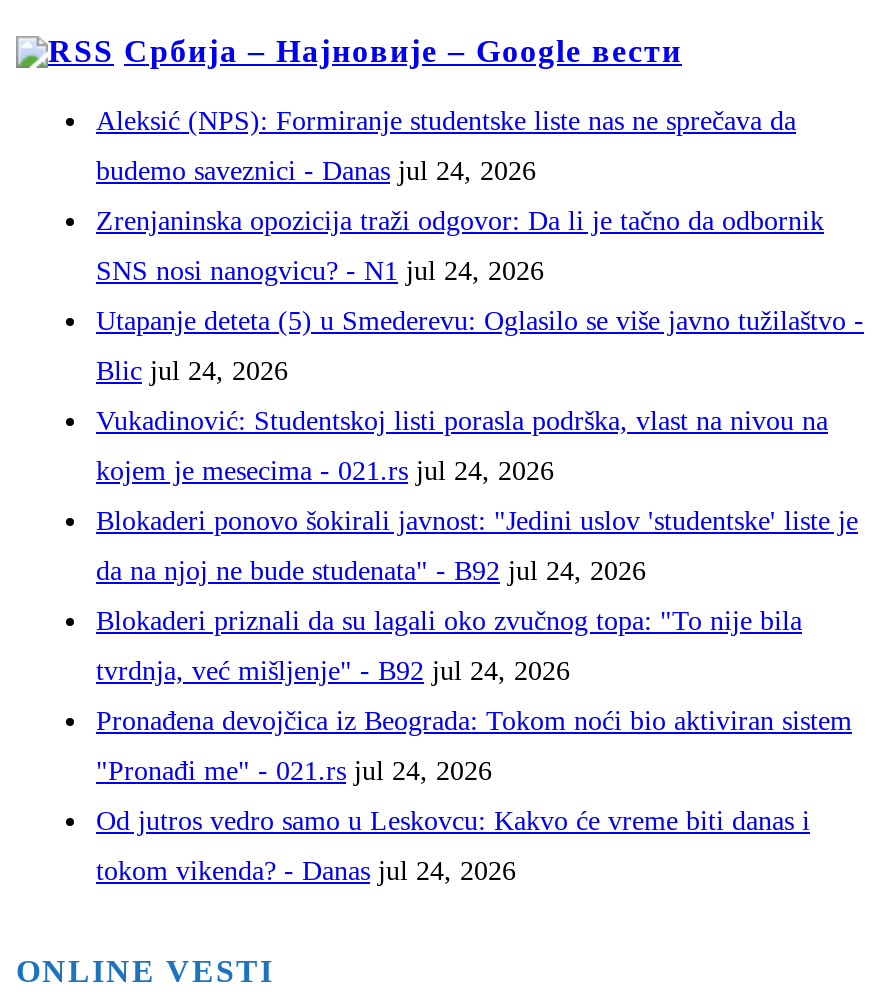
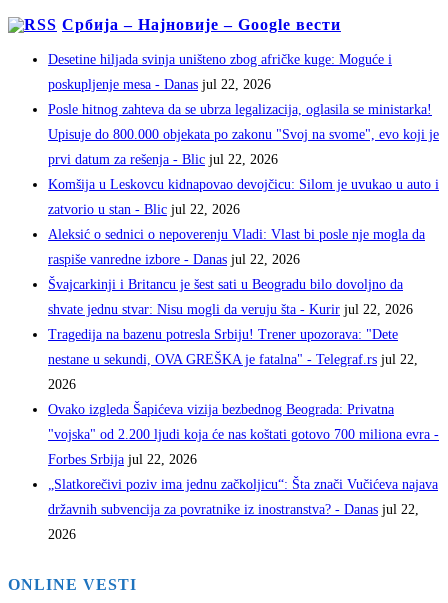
[96,105,864,885] Aleksić (NPS): Formiranje studentske liste nas ne sprečava da | budemo saveznici - Danas jul 24, 2026 | Zrenjaninska opozicija traži odgovor: Da li je tačno da odbornik | SNS nosi nanogvicu? - N1 jul 24, 2026 | Utapanje deteta (5) u Smederevu: Oglasilo se više javno tužilaštvo - | Blic jul 24, 2026 | Vukadinović: Studentskoj listi porasla podrška, vlast na nivou na | kojem je mesecima - 021.rs jul 24, 2026 | Blokaderi ponovo šokirali javnost: "Jedini uslov 'studentske' liste je | da na njoj ne bude studenata" - B92 jul 24, 2026 | Blokaderi priznali da su lagali oko zvučnog topa: "To nije bila | tvrdnja, već mišljenje" - B92 jul 24, 2026 | Pronađena devojčica iz Beograda: Tokom noći bio aktiviran sistem | "Pronađi me" - 021.rs jul 24, 2026 | Od jutros vedro samo u Leskovcu: Kakvo će vreme biti danas i | tokom vikenda? - Danas jul 24, 2026 -> [48,52,439,542] Desetine hiljada svinja uništeno zbog afričke kuge: Moguće i | poskupljenje mesa - Danas jul 22, 2026 | Posle hitnog zahteva da se ubrza legalizacija, oglasila se ministarka! | Upisuje do 800.000 objekata po zakonu "Svoj na svome", evo koji je | prvi datum za rešenja - Blic jul 22, 2026 | Komšija u Leskovcu kidnapovao devojčicu: Silom je uvukao u auto i | zatvorio u stan - Blic jul 22, 2026 | Aleksić o sednici o nepoverenju Vladi: Vlast bi posle nje mogla da | raspiše vanredne izbore - Danas jul 22, 2026 | Švajcarkinji i Britancu je šest sati u Beogradu bilo dovoljno da | shvate jednu stvar: Nisu mogli da veruju šta - Kurir jul 22, 2026 | Tragedija na bazenu potresla Srbiju! Trener upozorava: "Dete | nestane u sekundi, OVA GREŠKA je fatalna" - Telegraf.rs jul 22, | 2026 | Ovako izgleda Šapićeva vizija bezbednog Beograda: Privatna | "vojska" od 2.200 ljudi koja će nas koštati gotovo 700 miliona evra - | Forbes Srbija jul 22, 2026 | „Slatkorečivi poziv ima jednu začkoljicu“: Šta znači Vučićeva najava | državnih subvencija za povratnike iz inostranstva? - Danas jul 22, | 2026

